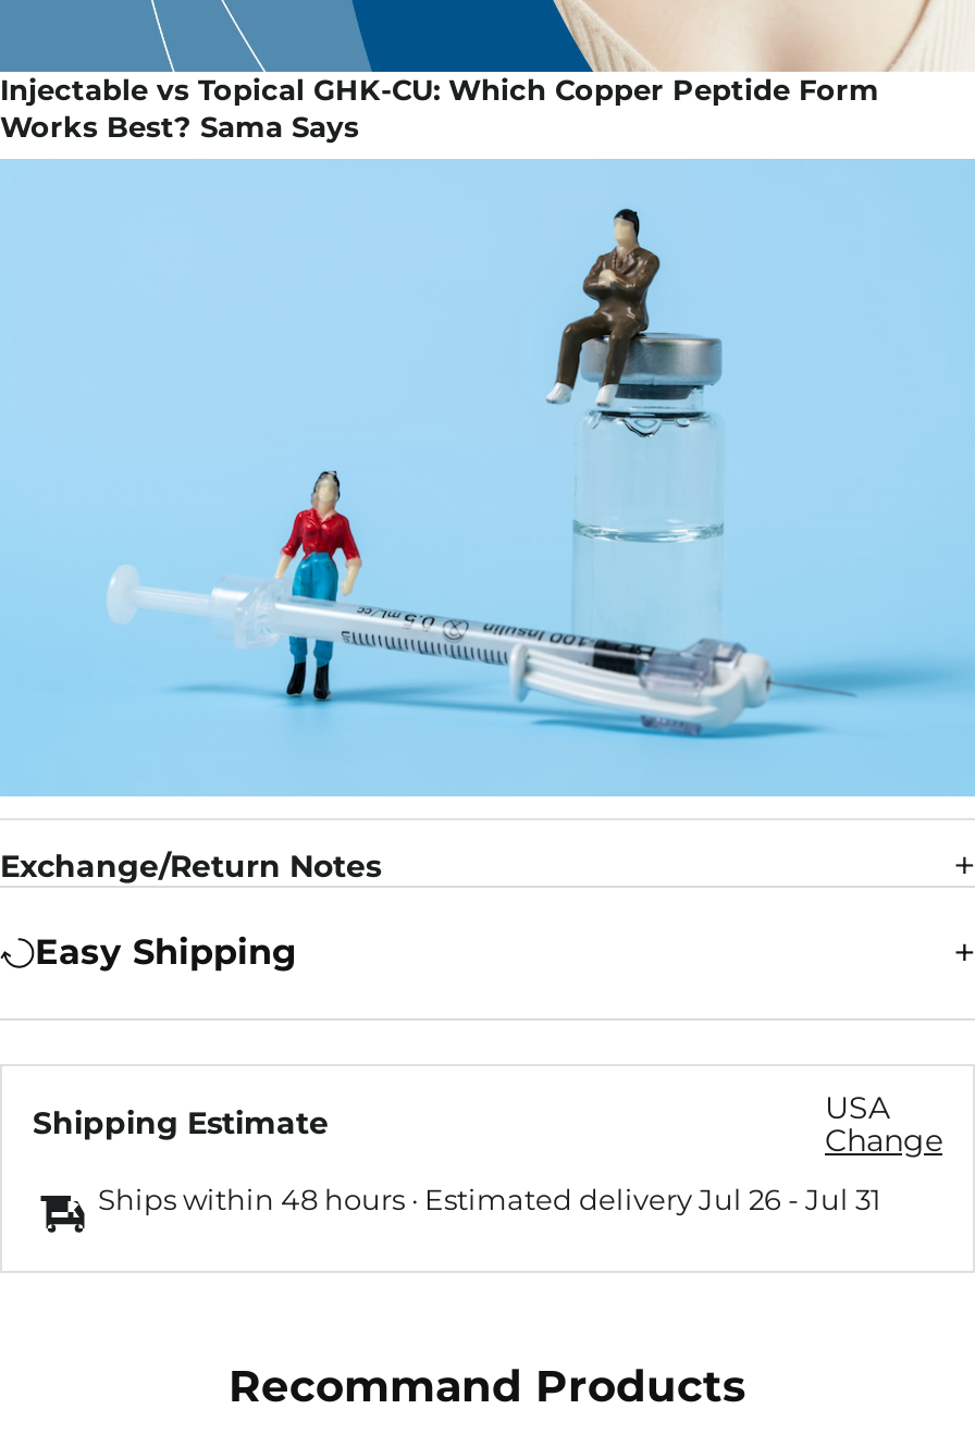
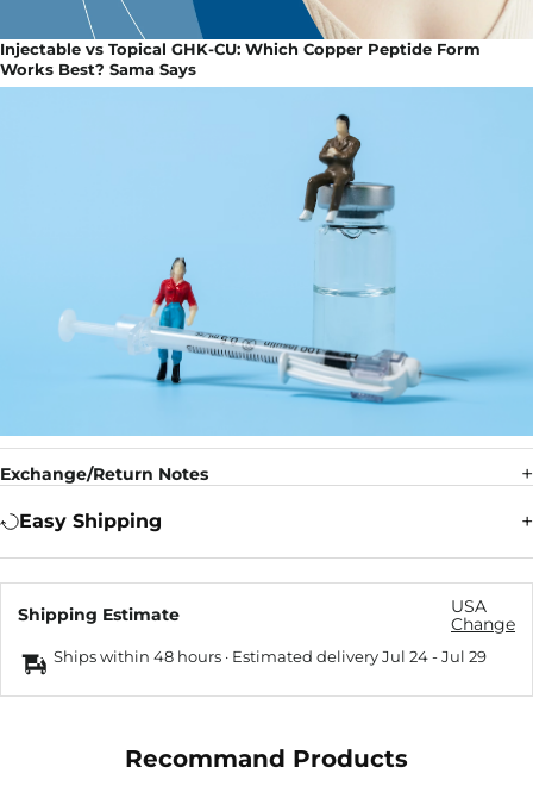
[98,1180,881,1215] Ships within 48 hours · Estimated delivery Jul 26 - Jul 31 -> [54,646,487,665] Ships within 48 hours · Estimated delivery Jul 24 - Jul 29

